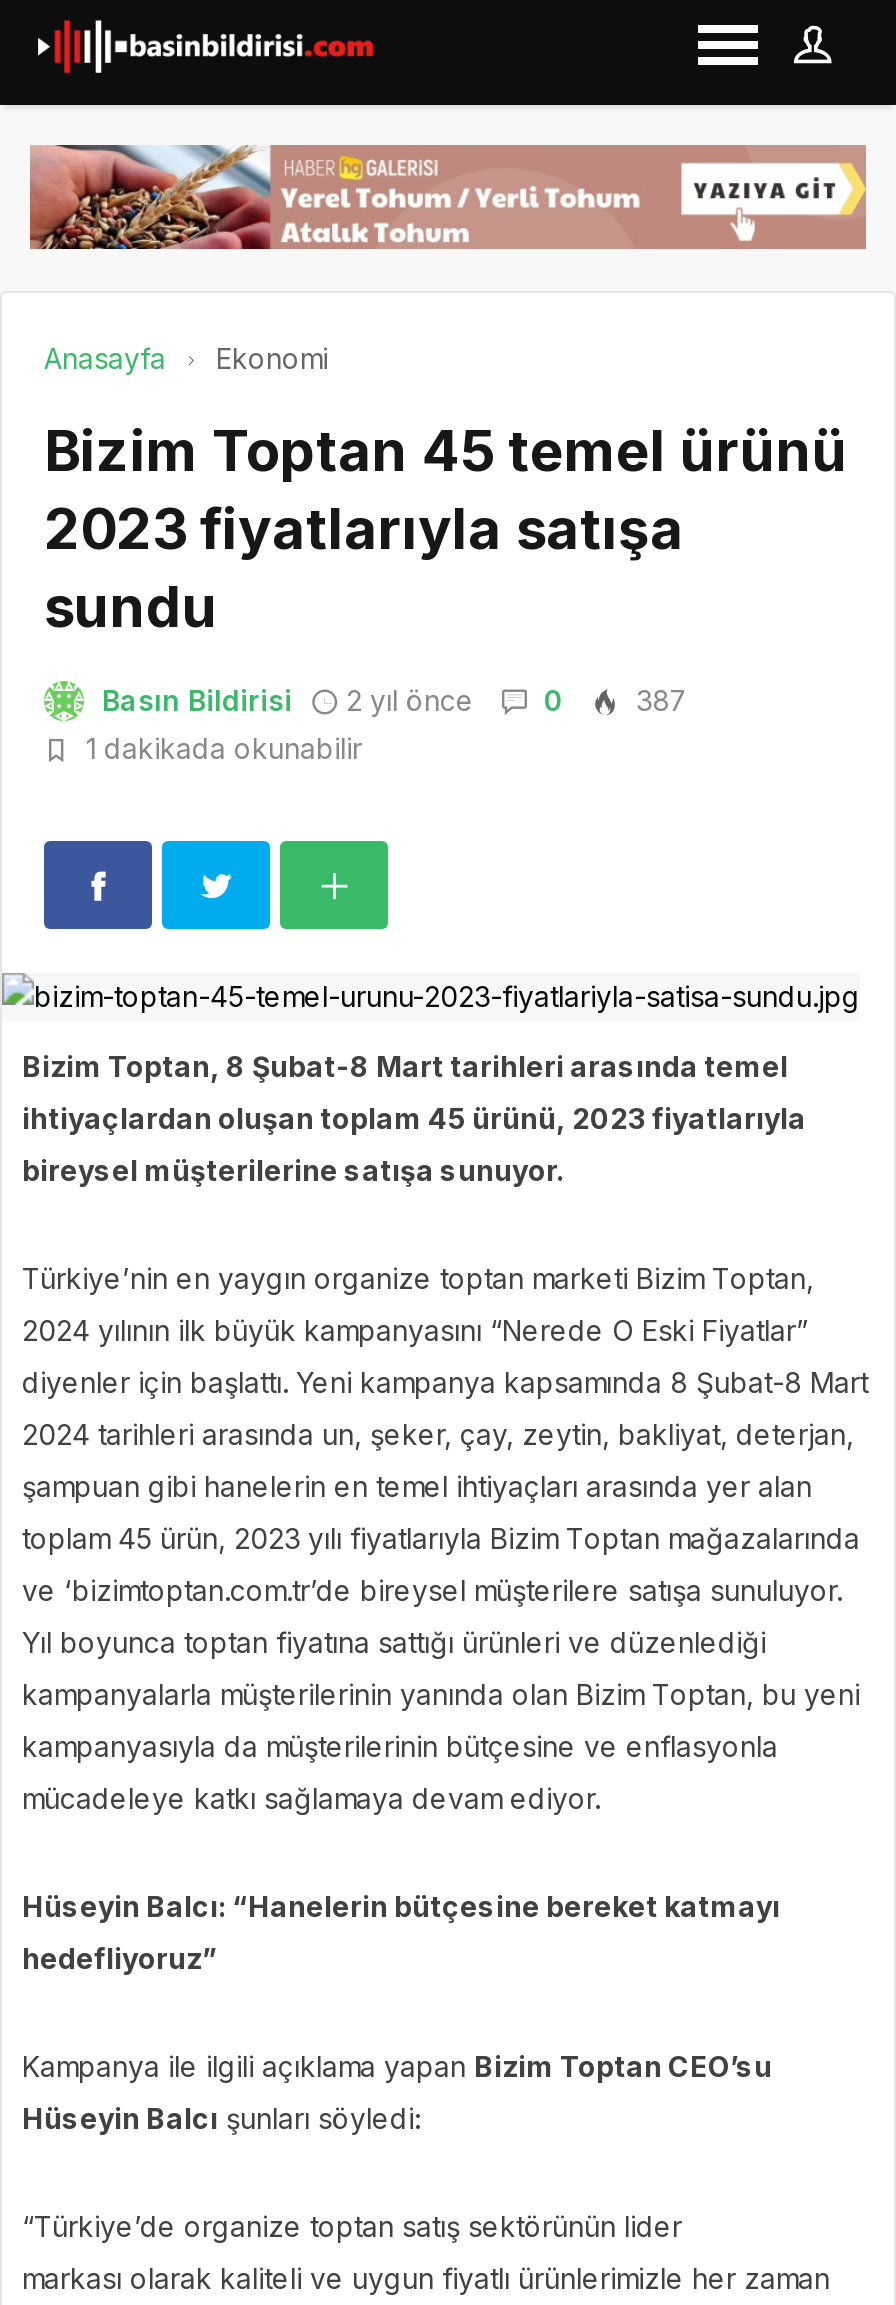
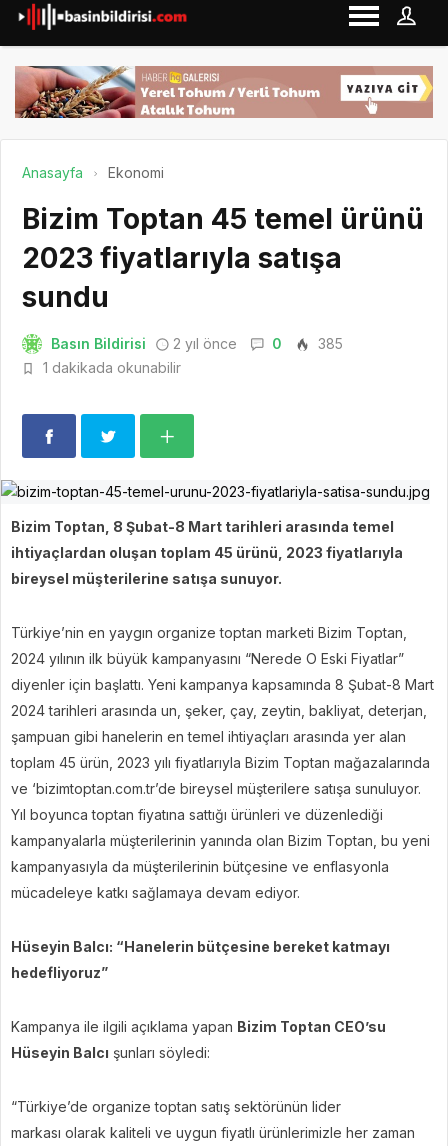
[544,682,688,716] 0 387 -> [272,335,343,352] 0 385

